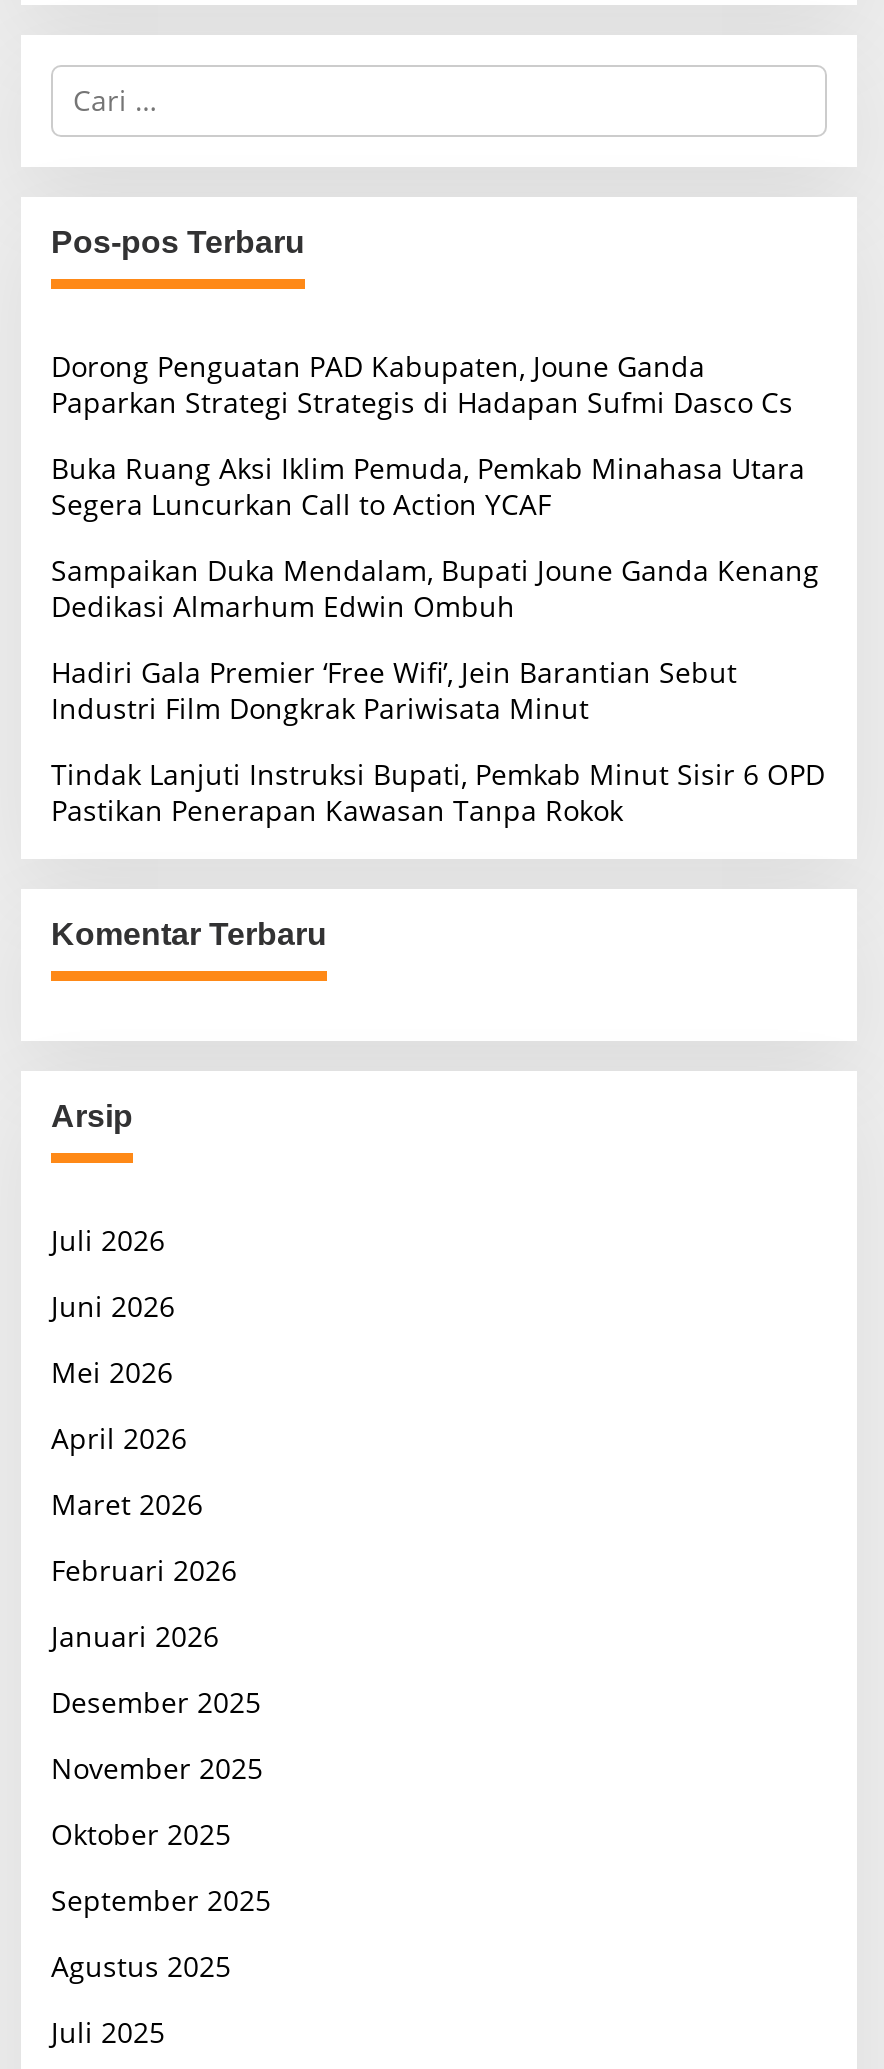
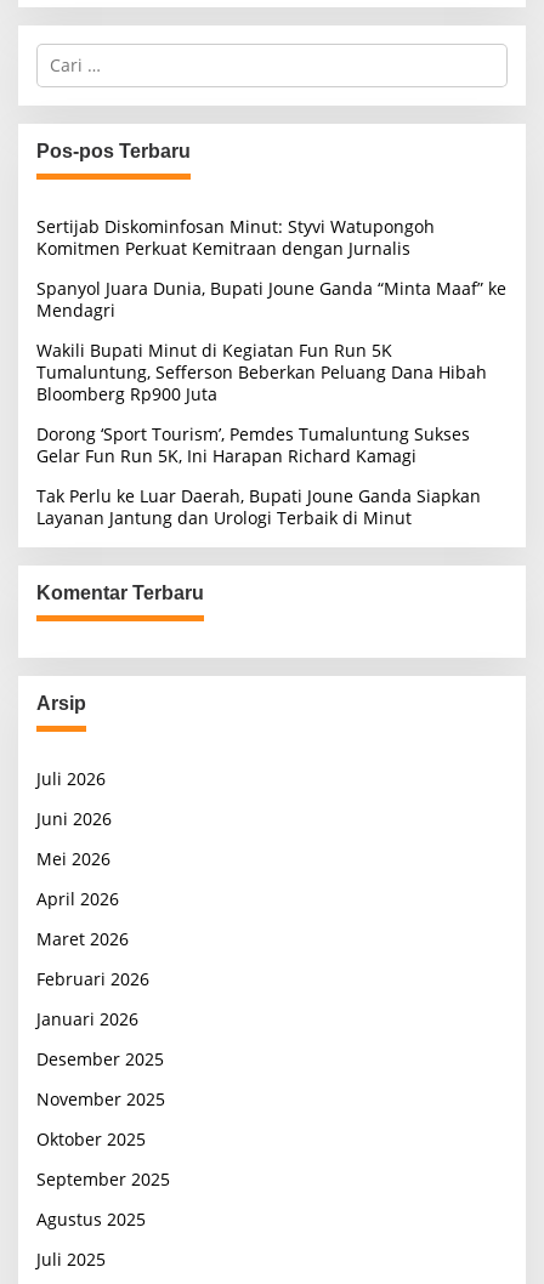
[51,346,793,420] Dorong Penguatan PAD Kabupaten, Joune Ganda | Paparkan Strategi Strategis di Hadapan Sufmi Dasco Cs -> [36,214,435,259] Sertijab Diskominfosan Minut: Styvi Watupongoh | Komitmen Perkuat Kemitraan dengan Jurnalis
[51,448,805,522] Buka Ruang Aksi Iklim Pemuda, Pemkab Minahasa Utara | Segera Luncurkan Call to Action YCAF -> [36,276,506,321] Spanyol Juara Dunia, Bupati Joune Ganda “Minta Maaf” ke | Mendagri
[51,550,819,624] Sampaikan Duka Mendalam, Bupati Joune Ganda Kenang | Dedikasi Almarhum Edwin Ombuh -> [36,338,487,405] Wakili Bupati Minut di Kegiatan Fun Run 5K | Tumaluntung, Sefferson Beberkan Peluang Dana Hibah | Bloomberg Rp900 Juta
[51,652,737,726] Hadiri Gala Premier ‘Free Wifi’, Jein Barantian Sebut | Industri Film Dongkrak Pariwisata Minut -> [36,422,470,467] Dorong ‘Sport Tourism’, Pemdes Tumaluntung Sukses | Gelar Fun Run 5K, Ini Harapan Richard Kamagi
[51,754,825,828] Tindak Lanjuti Instruksi Bupati, Pemkab Minut Sisir 6 OPD | Pastikan Penerapan Kawasan Tanpa Rokok -> [36,484,481,529] Tak Perlu ke Luar Daerah, Bupati Joune Ganda Siapkan | Layanan Jantung dan Urologi Terbaik di Minut

